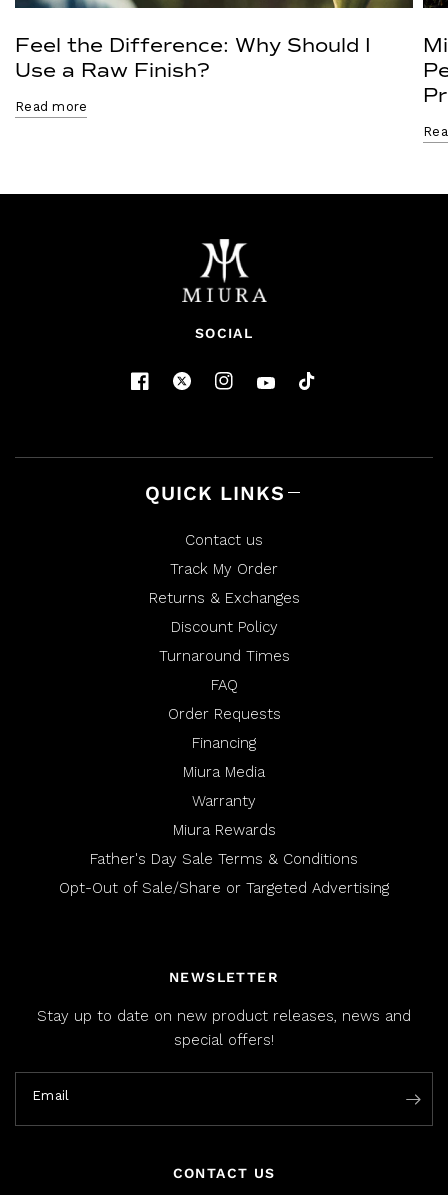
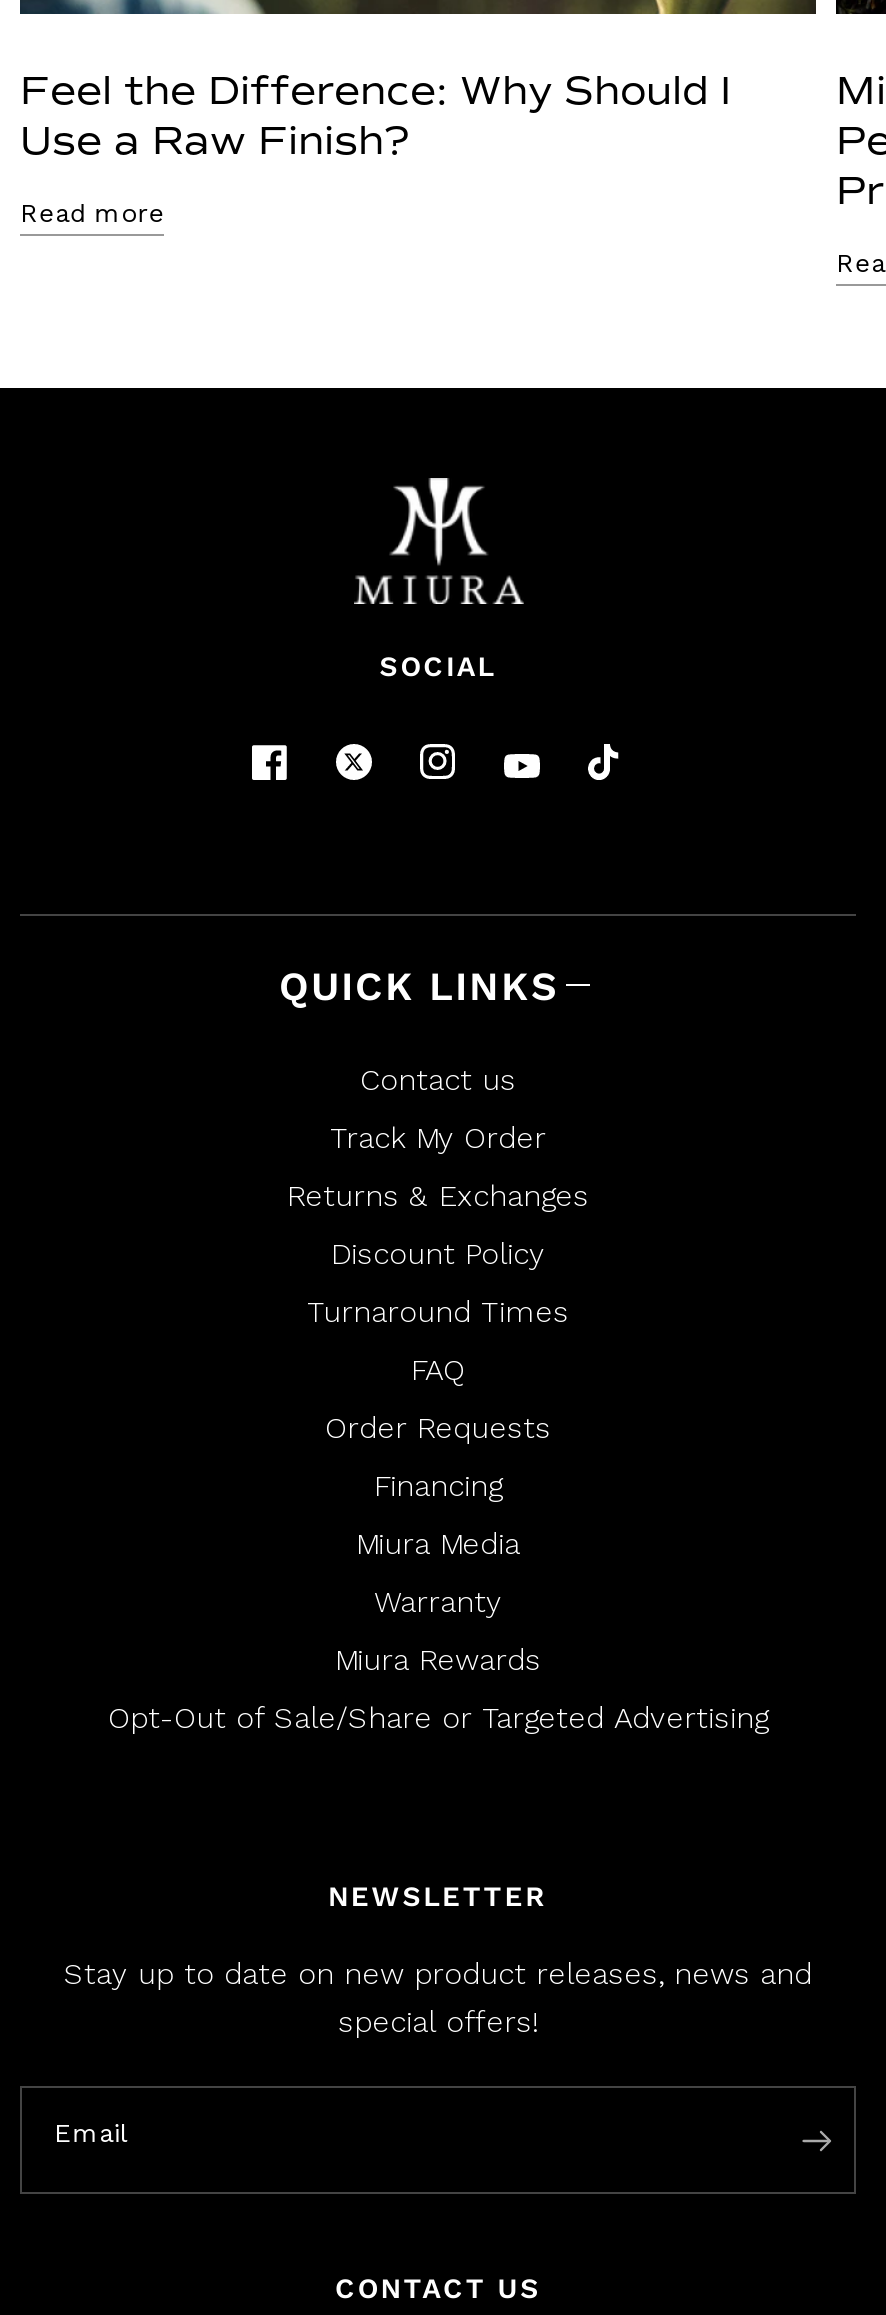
[90,850,358,868] Father's Day Sale Terms & Conditions -> none

